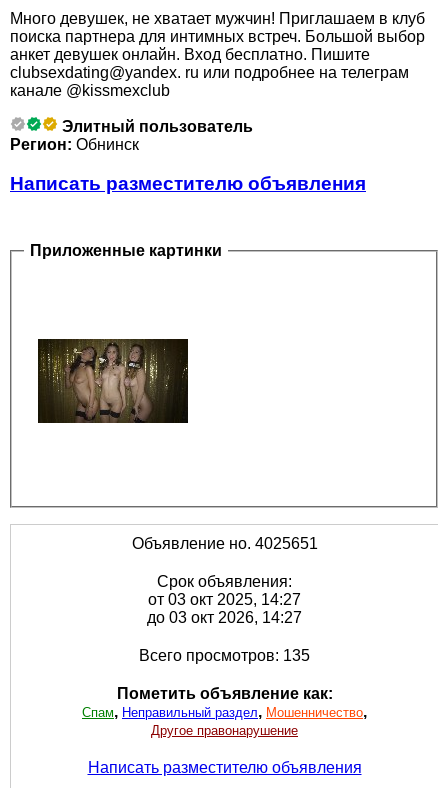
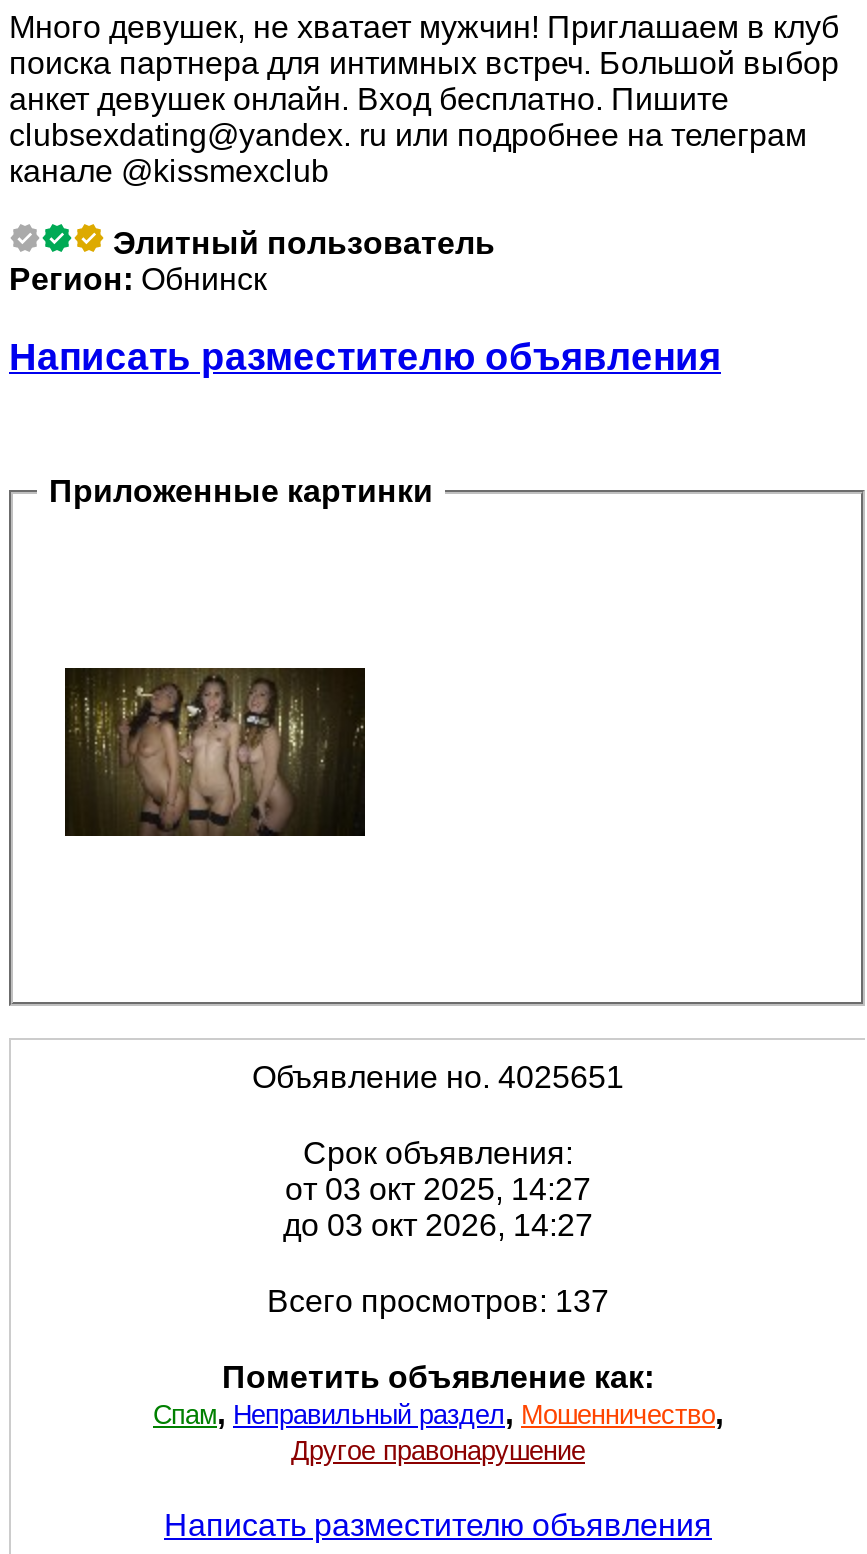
[139,647,310,664] Всего просмотров: 135 -> [267,1284,609,1318] Всего просмотров: 137

